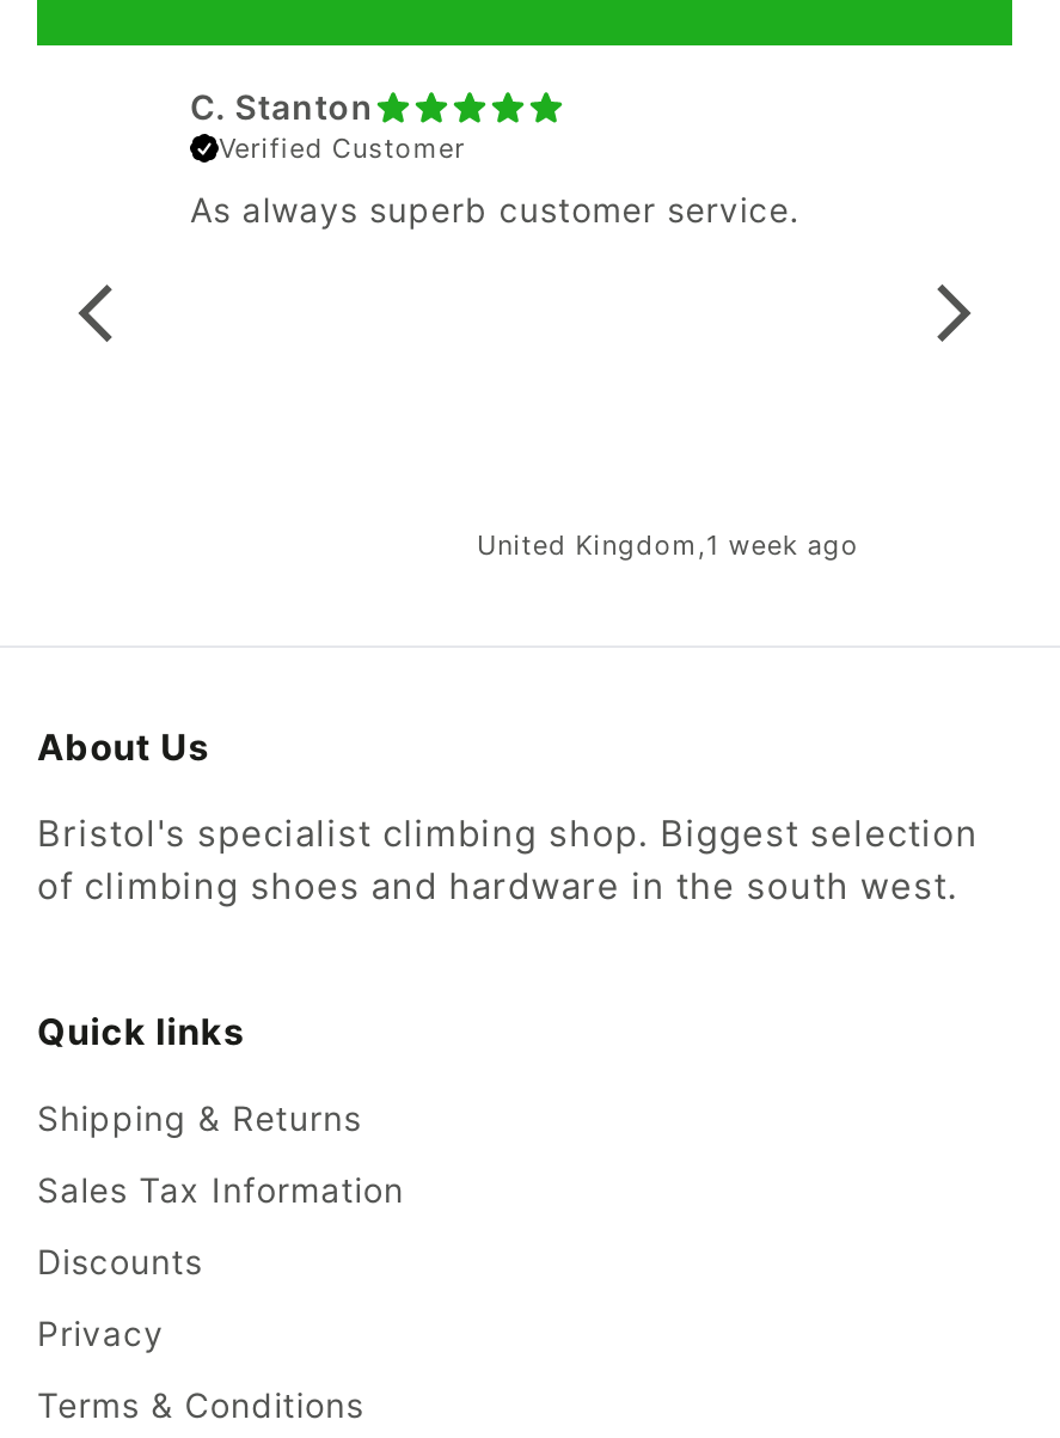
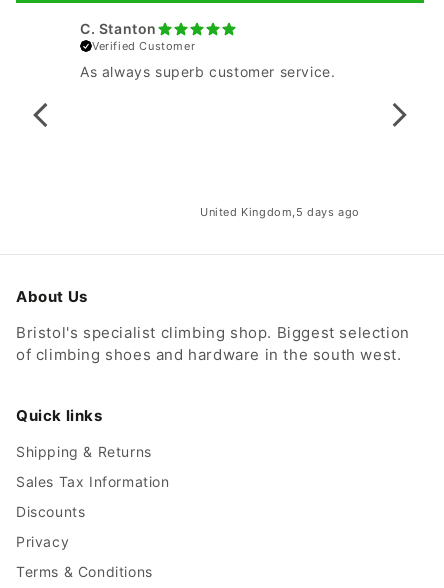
[477,527,859,561] United Kingdom, 1 week ago -> [200,205,360,219] United Kingdom, 5 days ago

